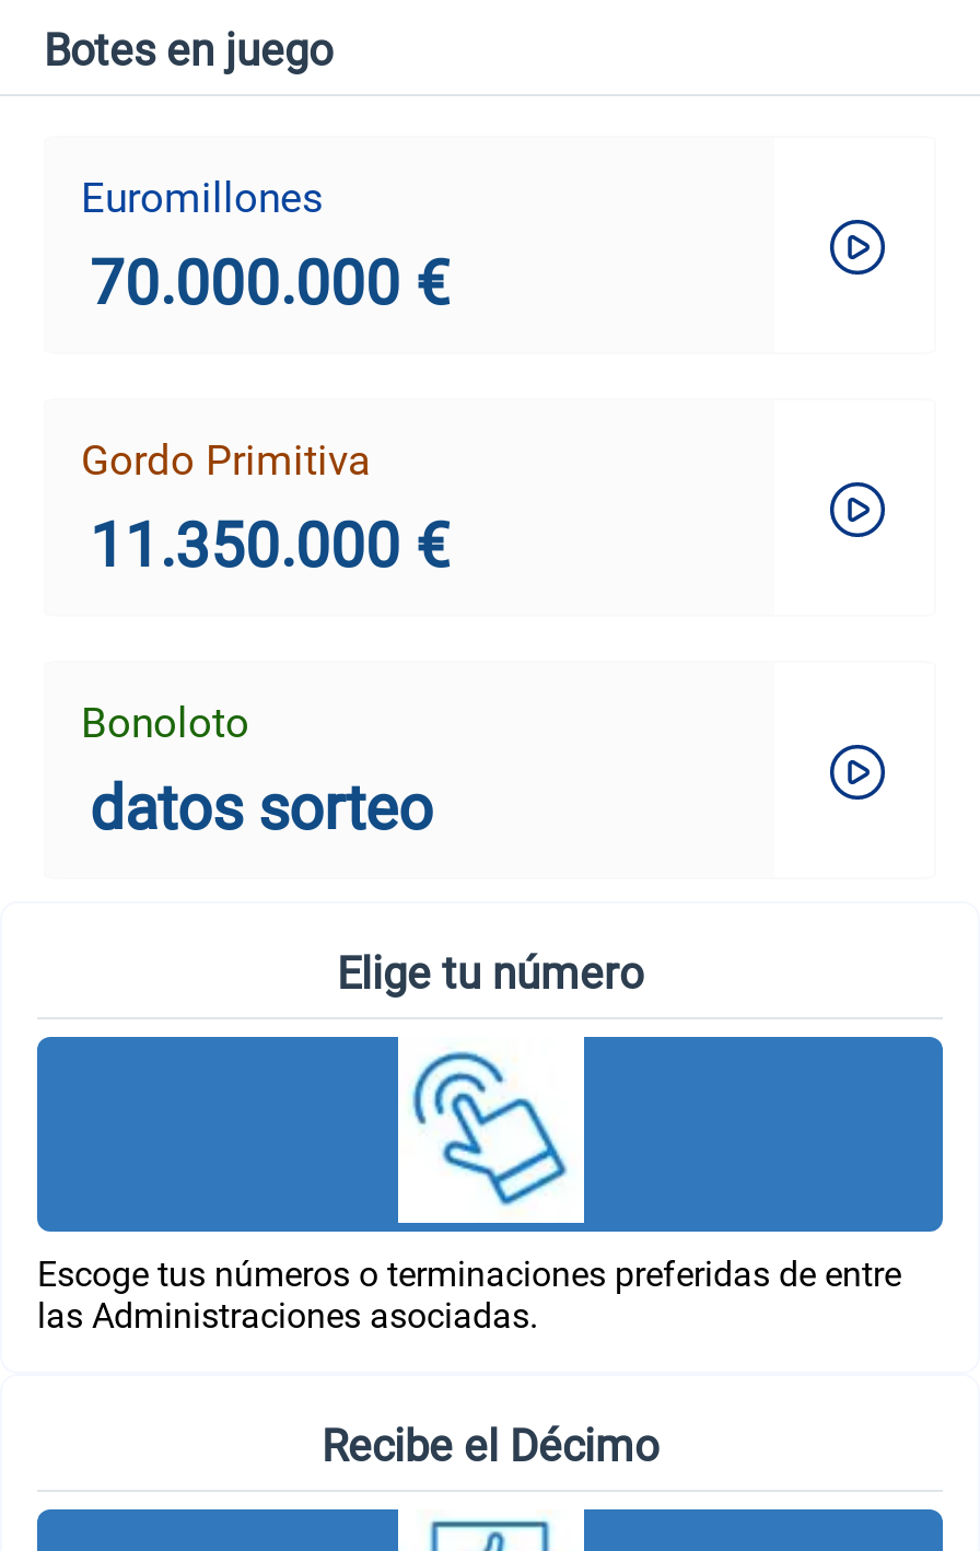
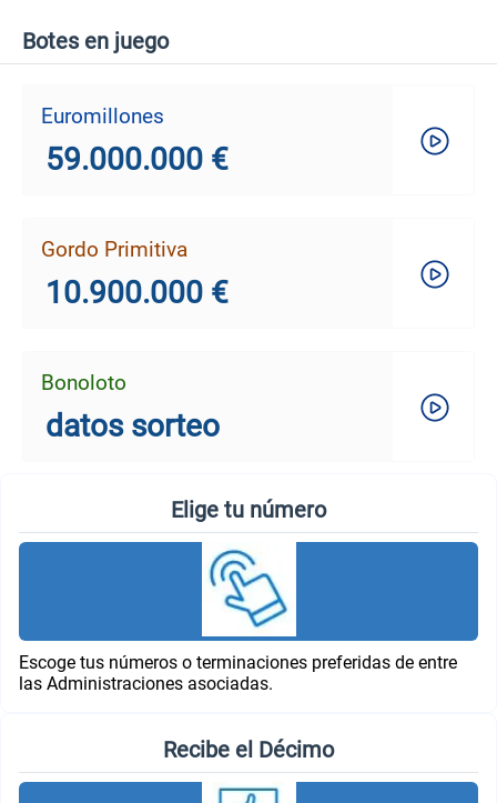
[90,247,451,319] 70.000.000 € -> [45,141,229,177] 59.000.000 €
[90,509,451,581] 11.350.000 € -> [45,274,229,311] 10.900.000 €

